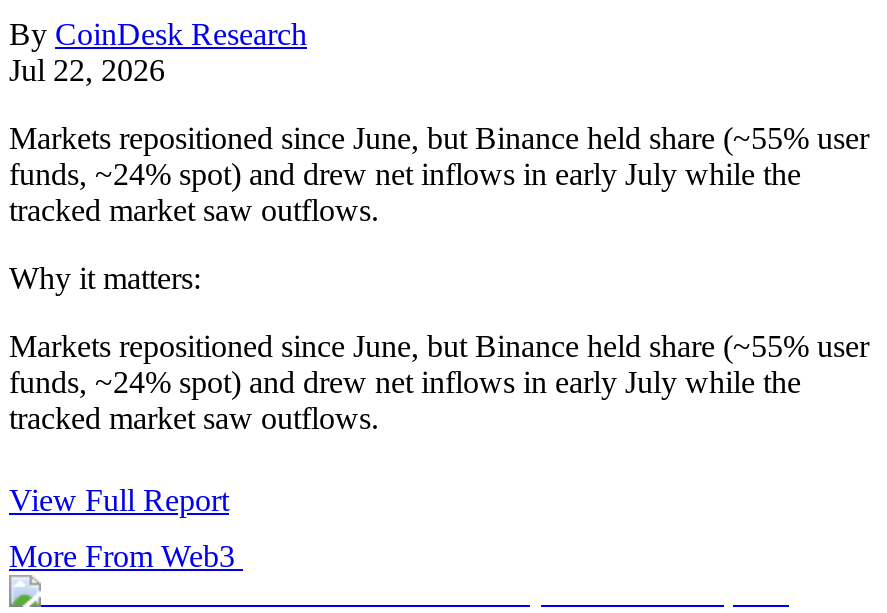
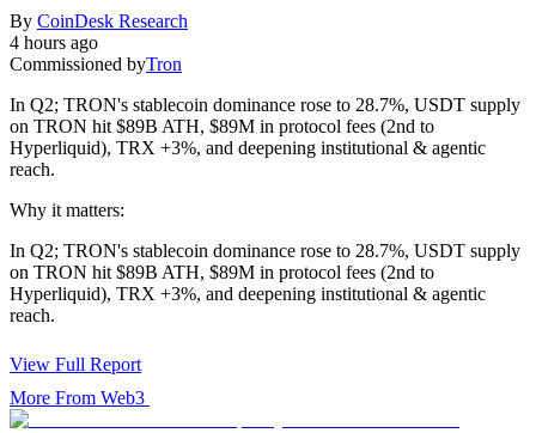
[9,53,165,87] Jul 22, 2026 -> [10,32,182,74] 4 hours ago | Commissioned byTron
[9,121,869,227] Markets repositioned since June, but Binance held share (~55% user | funds, ~24% spot) and drew net inflows in early July while the | tracked market saw outflows. -> [10,95,520,180] In Q2; TRON's stablecoin dominance rose to 28.7%, USDT supply | on TRON hit $89B ATH, $89M in protocol fees (2nd to | Hyperliquid), TRX +3%, and deepening institutional & agentic | reach.
[9,329,869,435] Markets repositioned since June, but Binance held share (~55% user | funds, ~24% spot) and drew net inflows in early July while the | tracked market saw outflows. -> [10,241,520,325] In Q2; TRON's stablecoin dominance rose to 28.7%, USDT supply | on TRON hit $89B ATH, $89M in protocol fees (2nd to | Hyperliquid), TRX +3%, and deepening institutional & agentic | reach.

